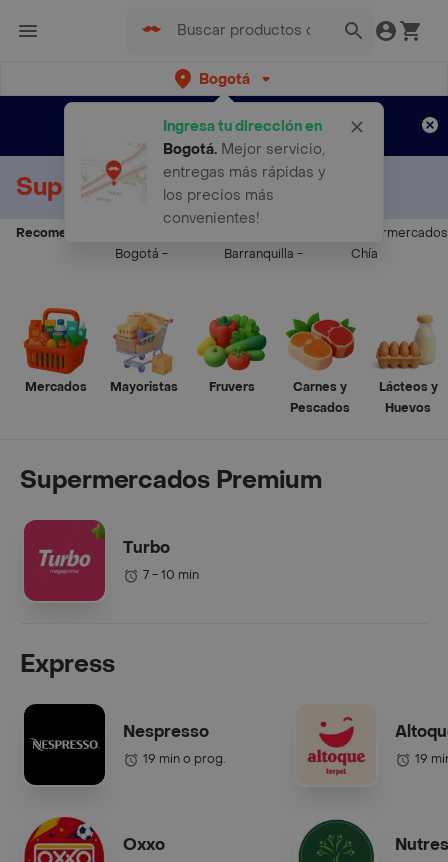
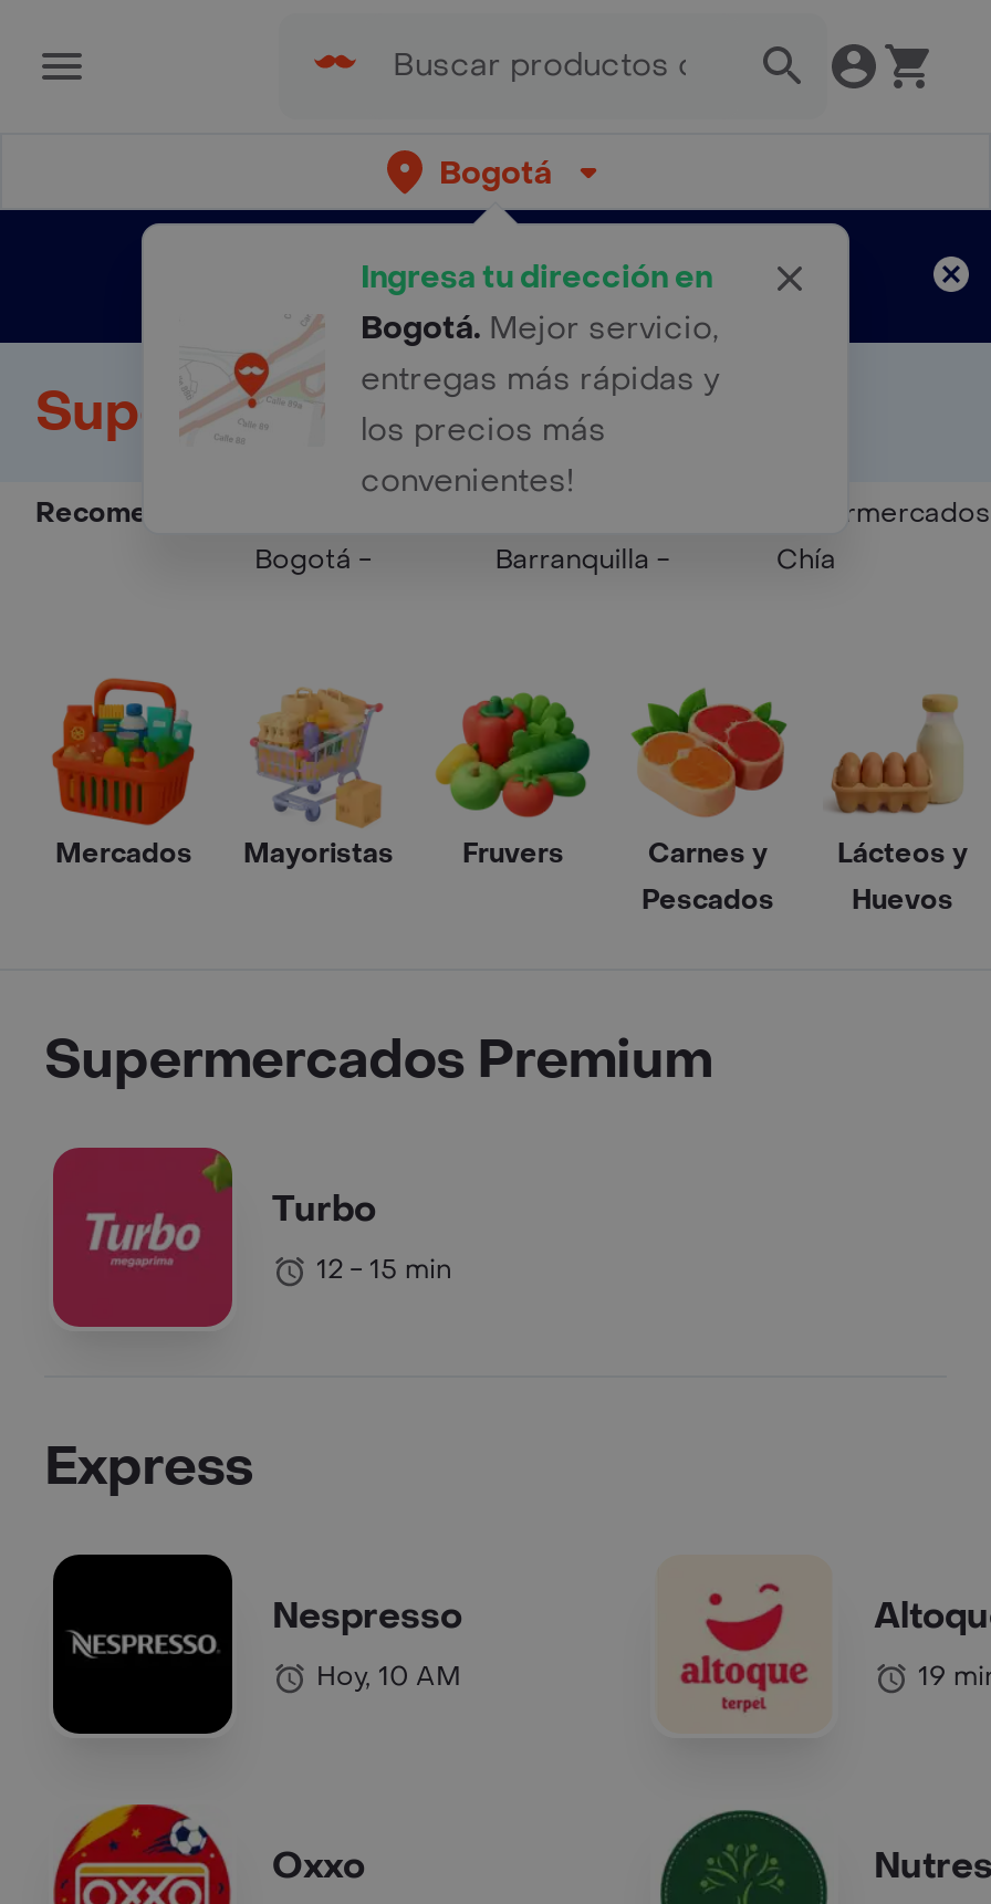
[143,567,199,583] 7 - 10 min -> [316,1252,451,1287] 12 - 15 min
[143,751,226,767] 19 min o prog. -> [316,1659,460,1694] Hoy, 10 AM

